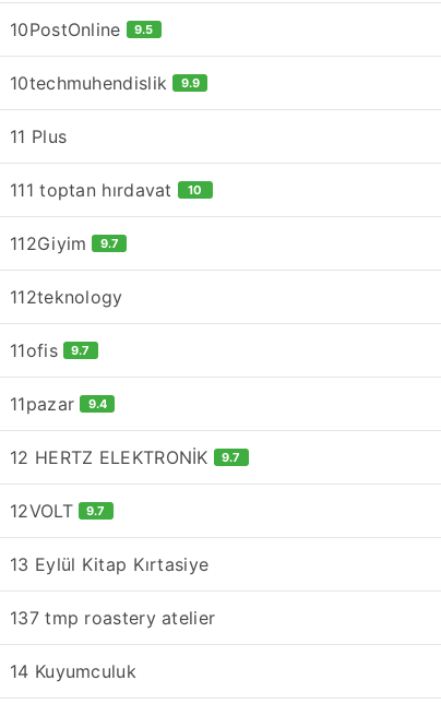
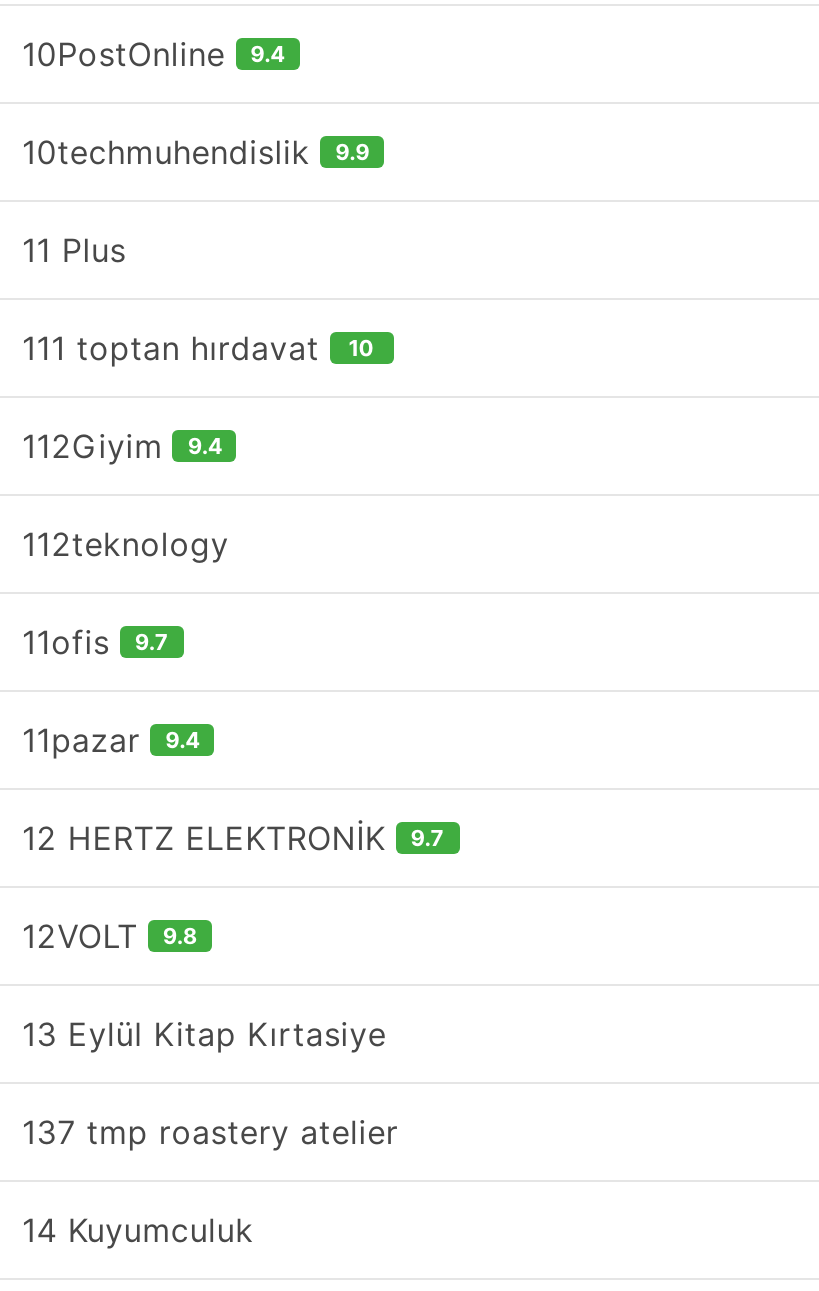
[10,19,153,40] 10PostOnline 9.5 -> [22,34,284,74] 10PostOnline 9.4
[10,232,119,254] 112Giyim 9.7 -> [22,426,222,466] 112Giyim 9.4
[10,500,105,522] 12VOLT 9.7 -> [22,916,197,956] 12VOLT 9.8

